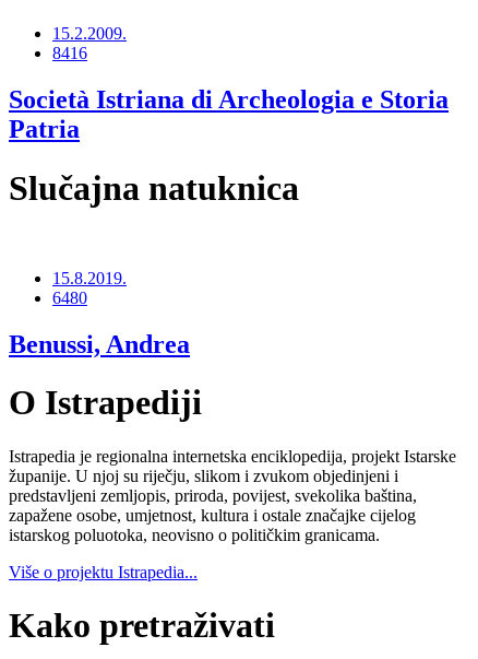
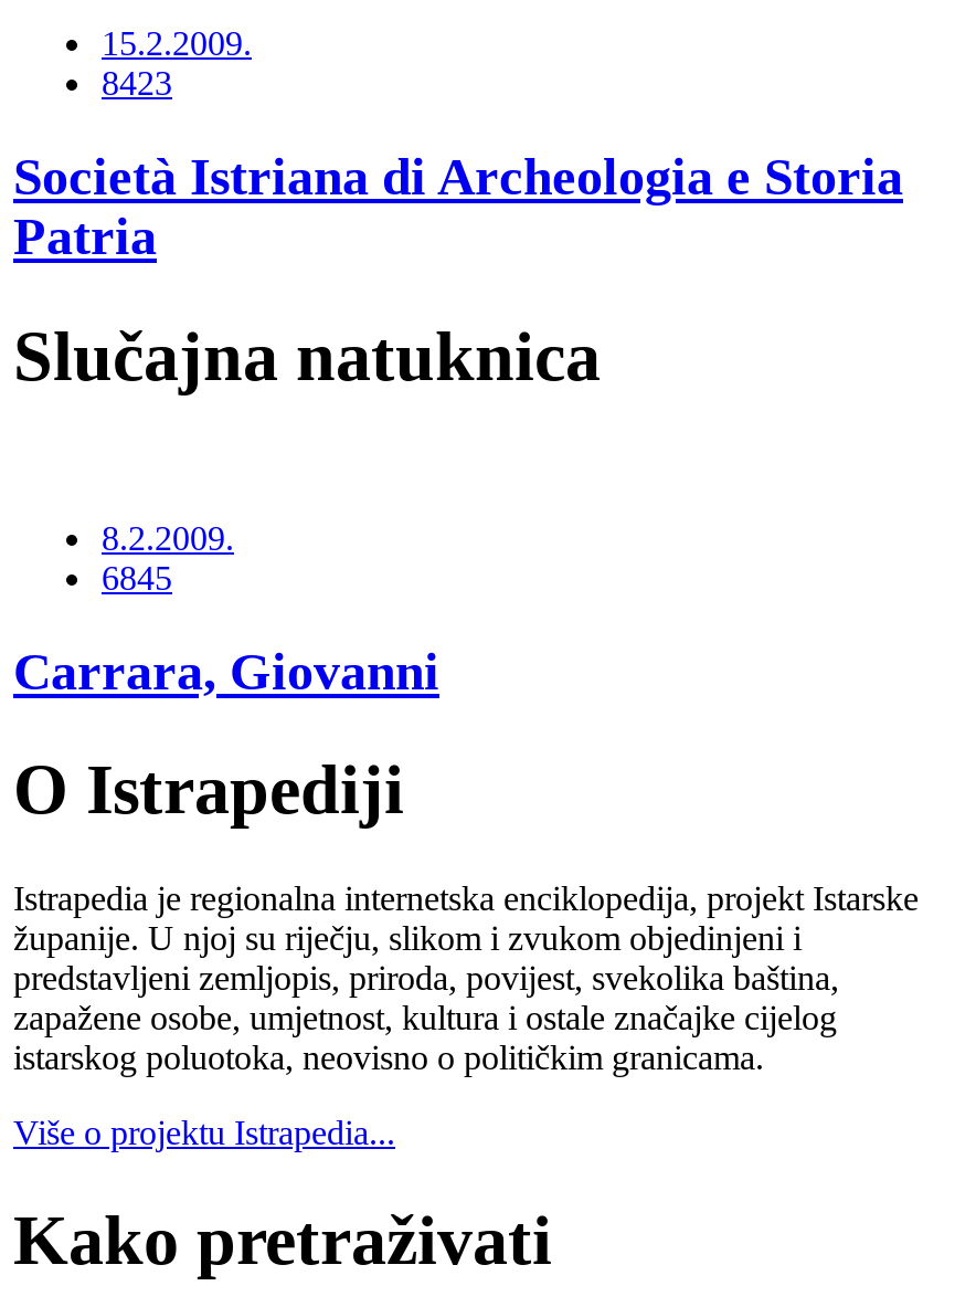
[52,44,87,63] 8416 -> [102,65,172,102] 8423
[52,269,127,307] 15.8.2019. | 6480 -> [102,519,234,597] 8.2.2009. | 6845
[9,330,190,358] Benussi, Andrea -> [13,643,439,700] Carrara, Giovanni

